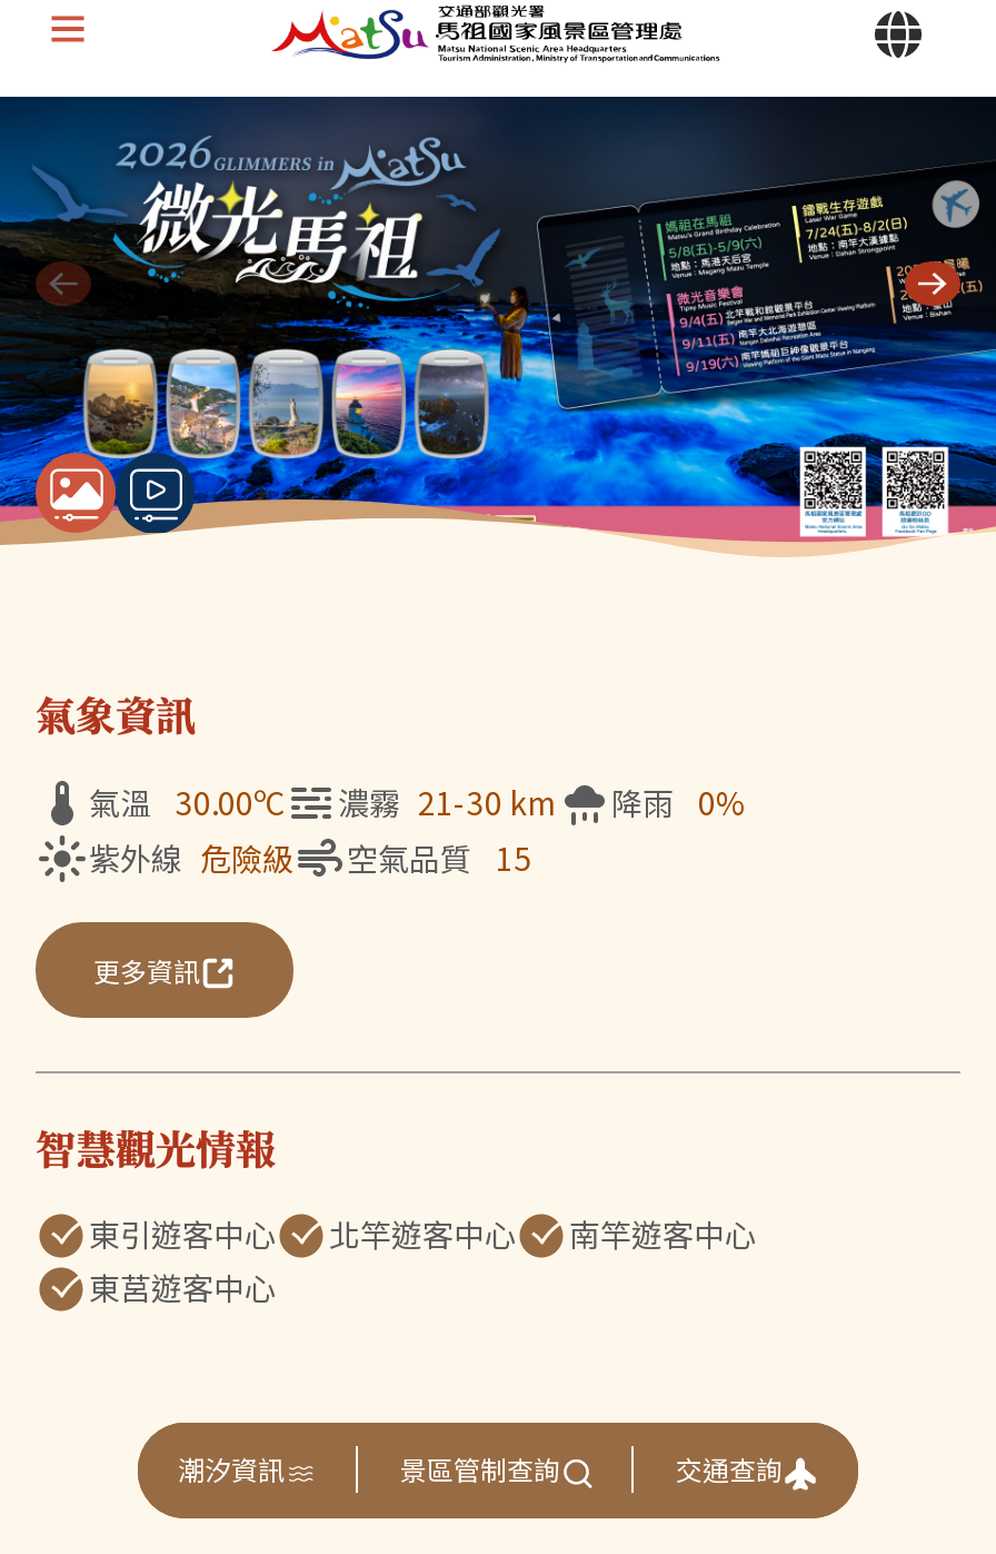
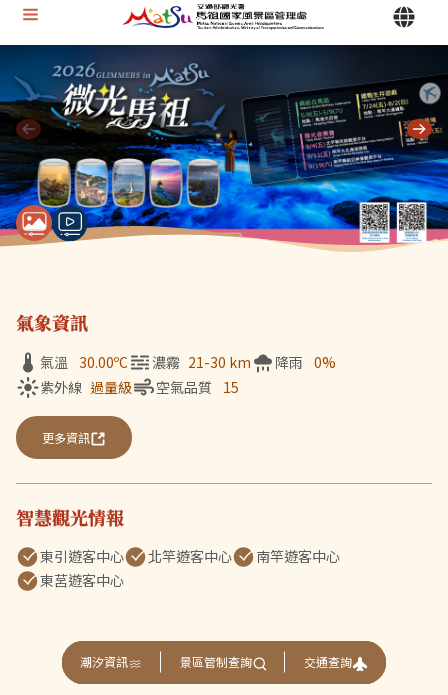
[89,836,293,880] 紫外線 危險級 -> [40,377,132,397] 紫外線 過量級

